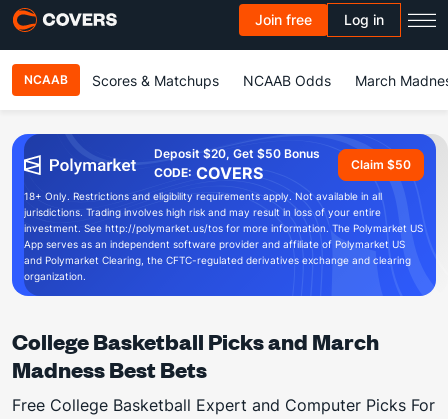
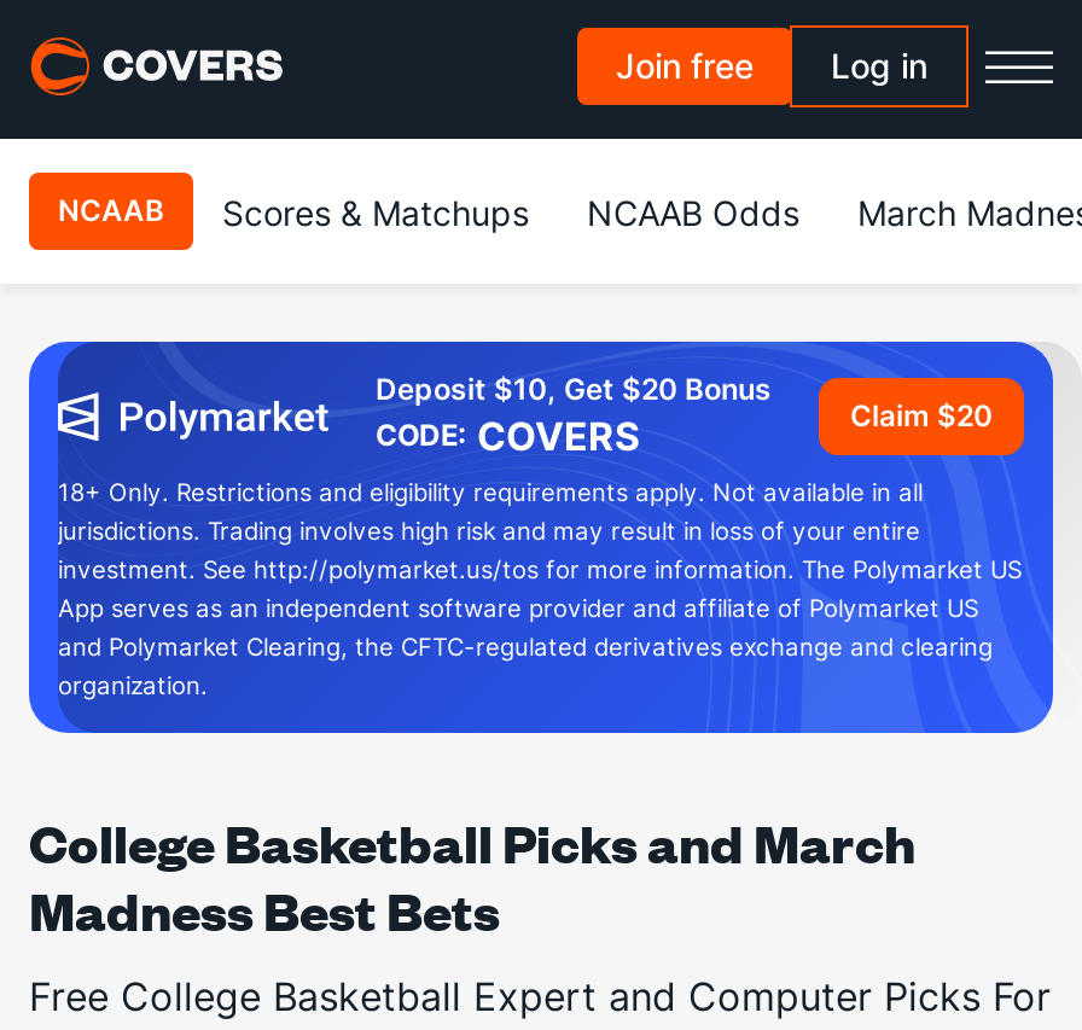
[154,146,320,161] Deposit $20, Get $50 Bonus -> [376,371,772,407] Deposit $10, Get $20 Bonus
[351,157,411,172] Claim $50 -> [850,397,993,433] Claim $20

